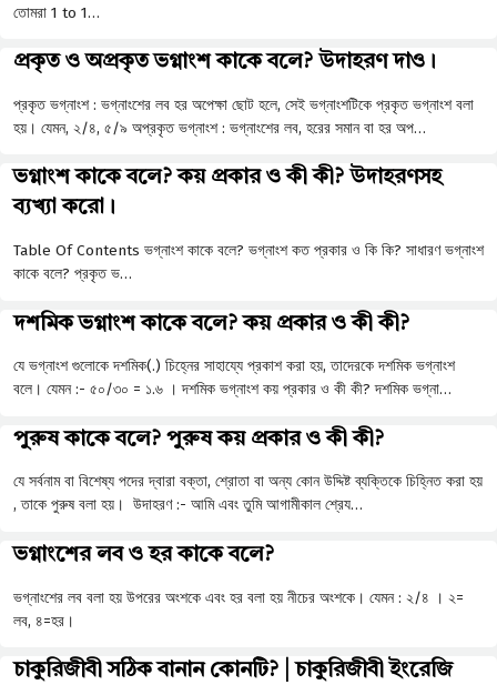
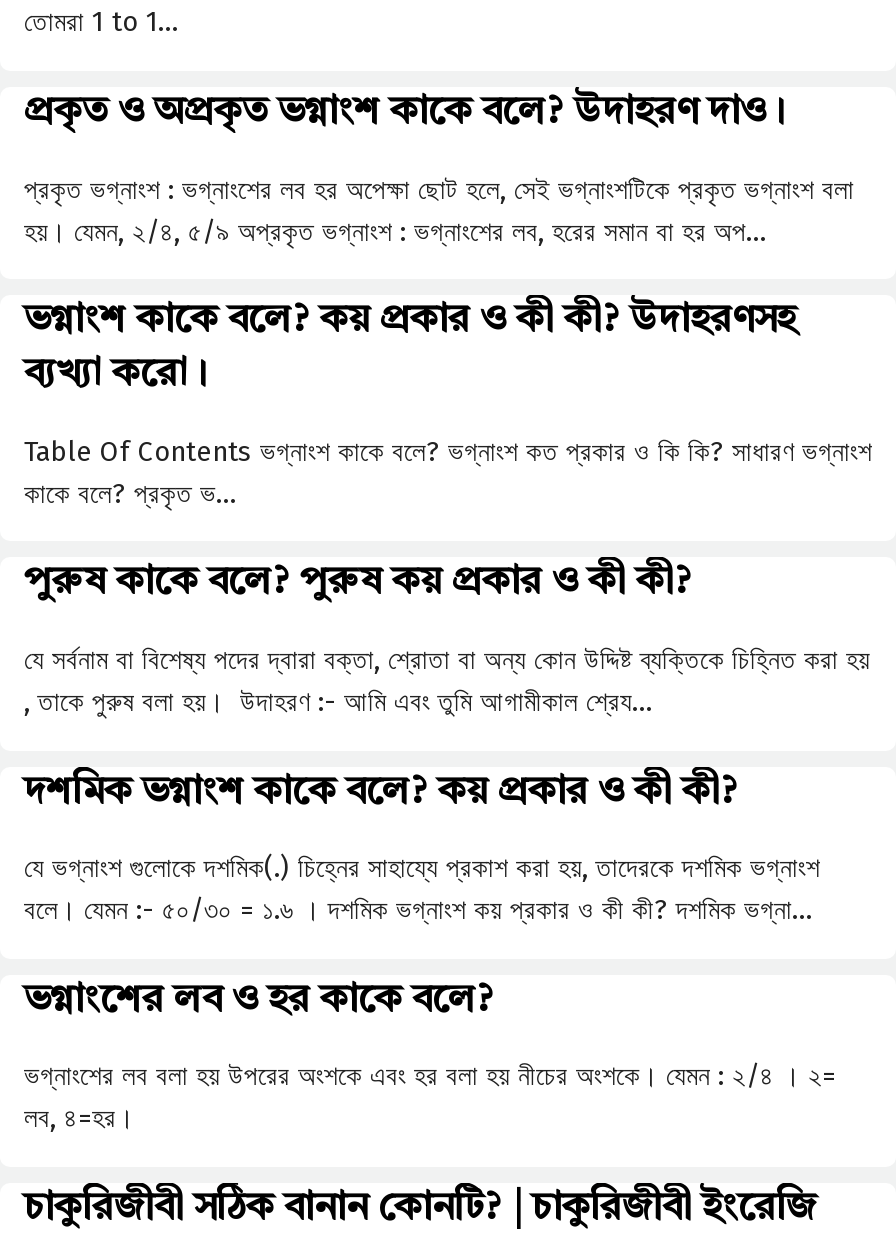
moved [13,313,455,399] -> [24,772,820,927]: দশমিক ভগ্নাংশ কাকে বলে? কয় প্রকার ও কী কী? | যে ভগ্নাংশ গুলোকে দশমিক(.) চিহ্নের সাহায্যে প্রকাশ করা হয়, তাদেরকে দশমিক ভগ্নাংশ | বলে। যেমন :- ৫০/৩০ = ১.৬ । দশমিক ভগ্নাংশ কয় প্রকার ও কী কী? দশমিক ভগ্না…
moved [13,428,483,514] -> [24,563,870,718]: পুরুষ কাকে বলে? পুরুষ কয় প্রকার ও কী কী? | যে সর্বনাম বা বিশেষ্য পদের দ্বারা বক্তা, শ্রোতা বা অন্য কোন উদ্দিষ্ট ব্যক্তিকে চিহ্নিত করা হয় | , তাকে পুরুষ বলা হয়। উদাহরণ :- আমি এবং তুমি আগামীকাল শ্রেয…

